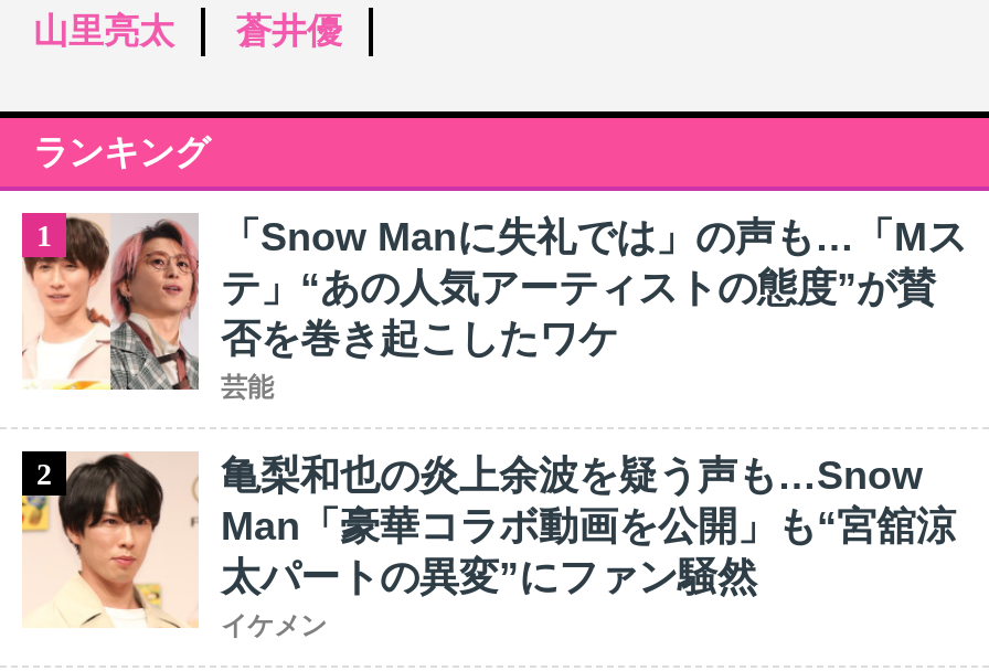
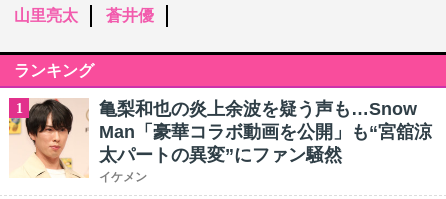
[22,215,967,490] [image] | 「Snow Manに失礼では」の声も…「Mス | テ」“あの人気アーティストの態度”が賛 | 否を巻き起こしたワケ | 芸能 | 2 -> none

